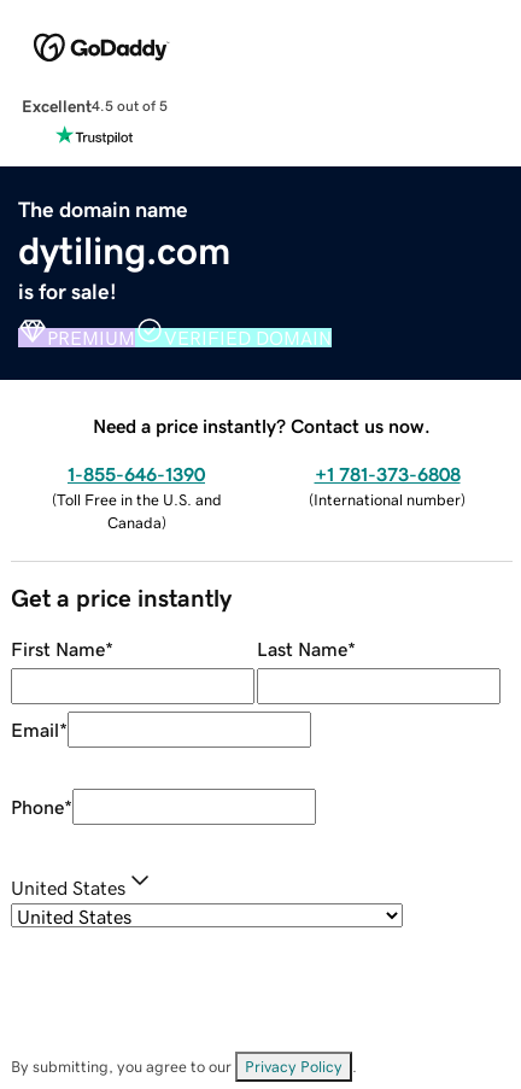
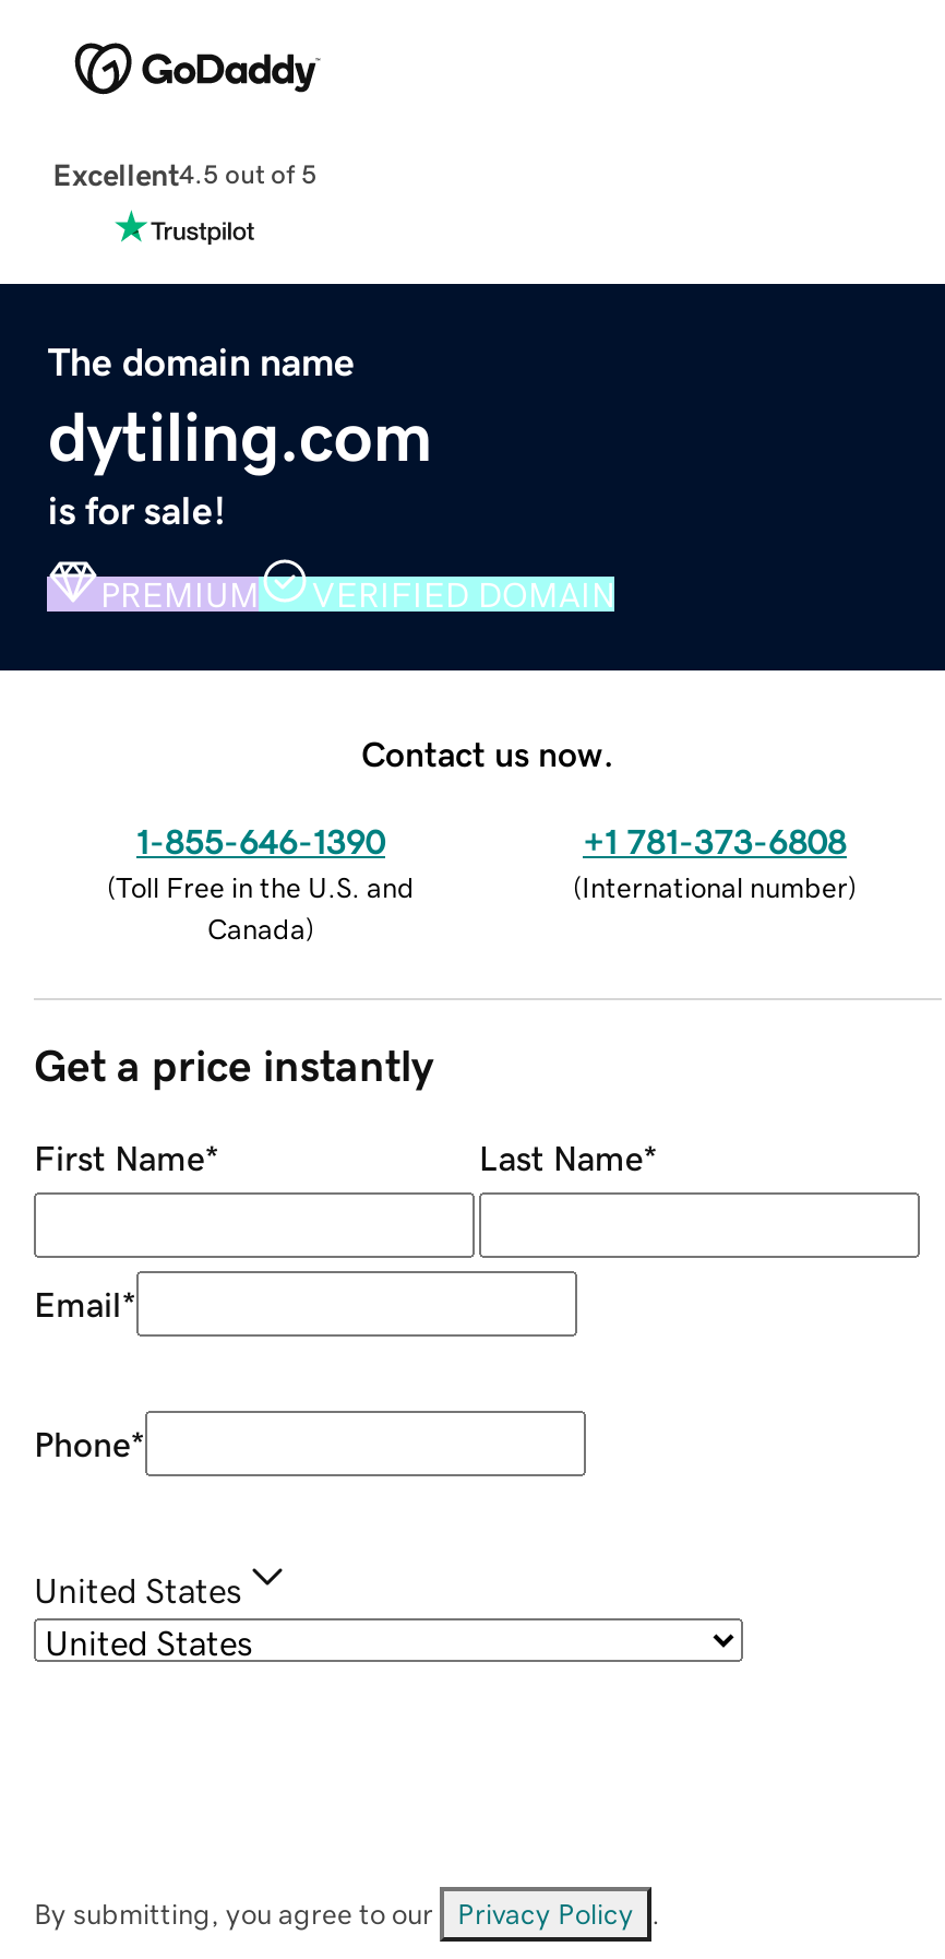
[93,416,431,435] Need a price instantly? Contact us now. -> [361,735,614,770] Contact us now.

